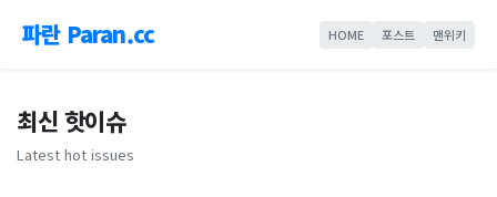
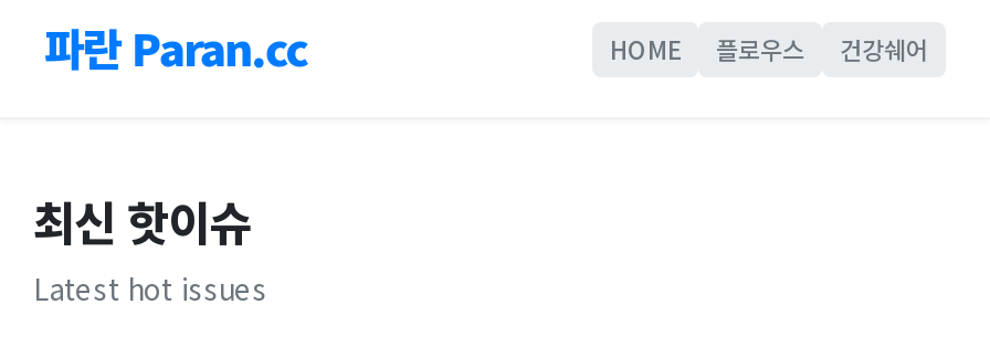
[382,25,466,43] 포스트 | 맨위키 -> [716,30,928,65] 플로우스 | 건강쉐어

